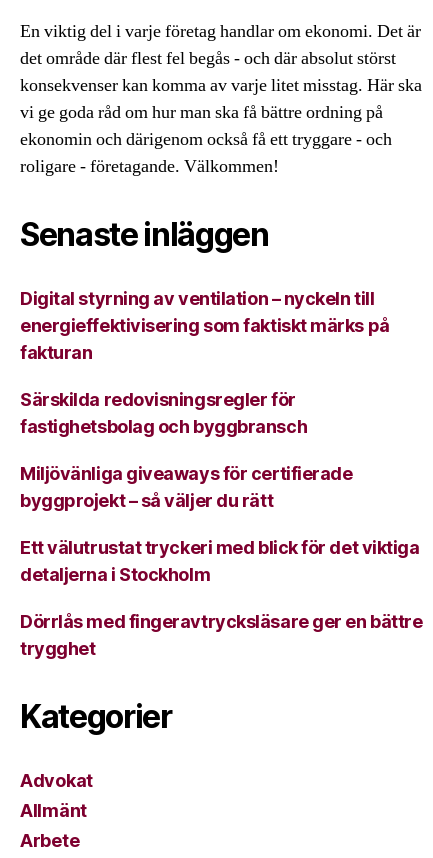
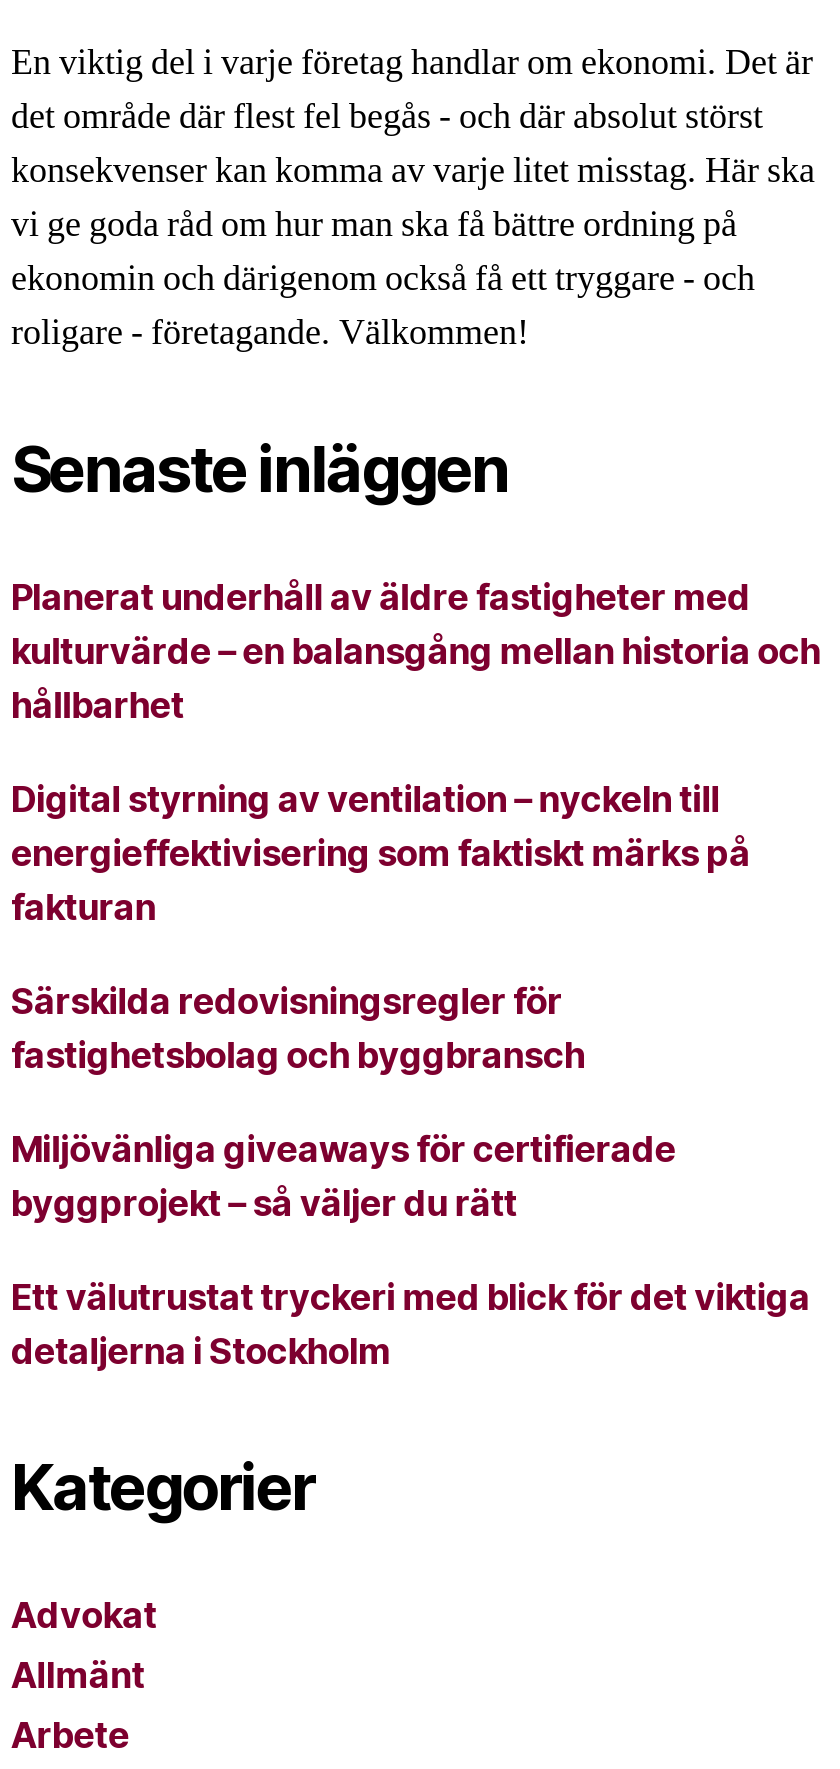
none -> [11,576,821,726] Planerat underhåll av äldre fastigheter med | kulturvärde – en balansgång mellan historia och | hållbarhet
moved [20,288,419,585] -> [11,778,810,1372]: Digital styrning av ventilation – nyckeln till | energieffektivisering som faktiskt märks på | fakturan | ... | Ett välutrustat tryckeri med blick för det viktiga | detaljerna i Stockholm
[20,611,422,659] Dörrlås med fingeravtrycksläsare ger en bättre | trygghet -> none

